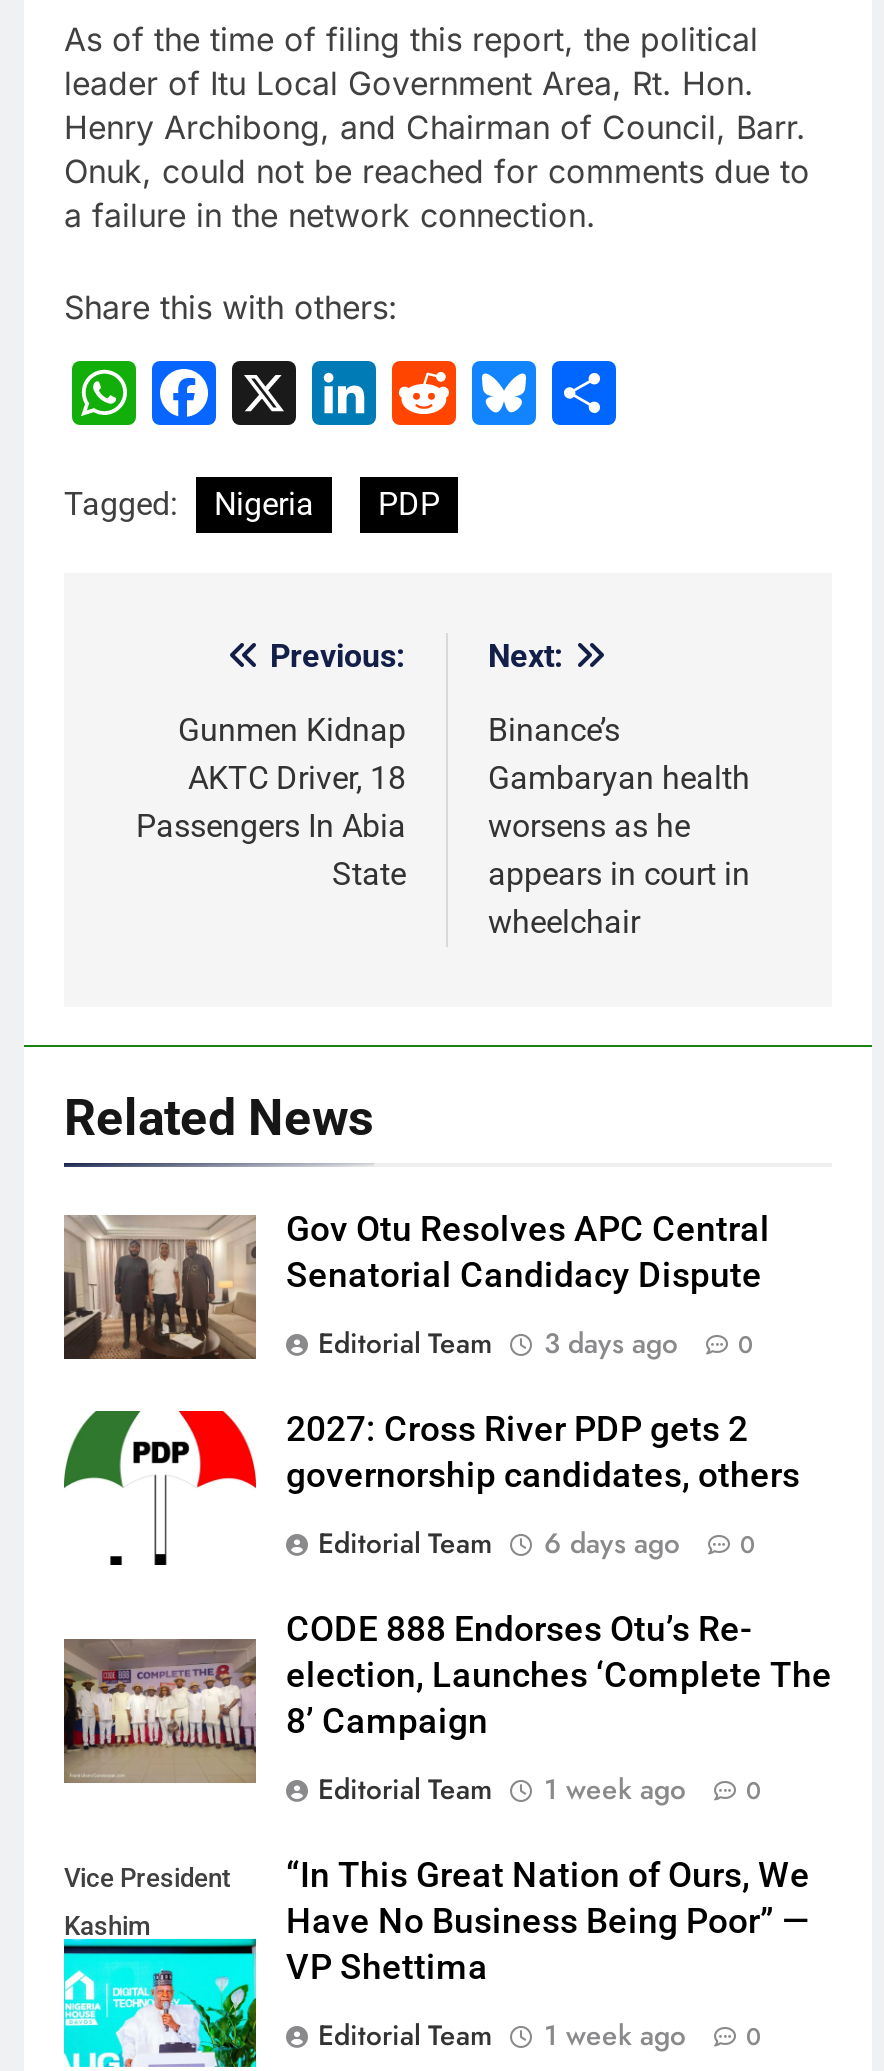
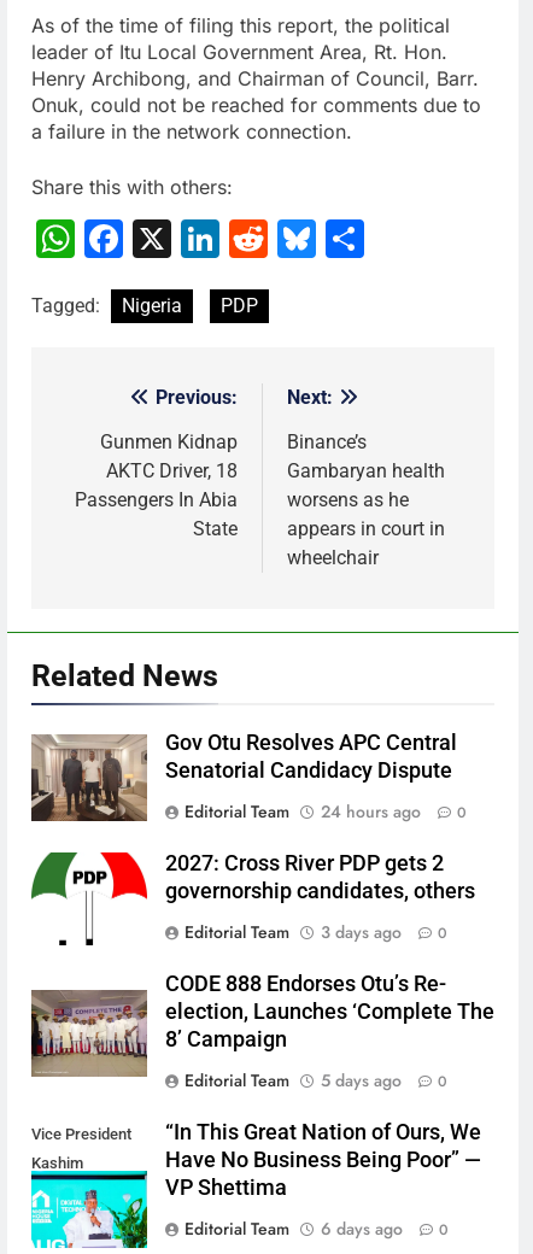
[318,1324,754,1364] Editorial Team 3 days ago 0 -> [184,800,467,824] Editorial Team 24 hours ago 0
[318,1524,756,1564] Editorial Team 6 days ago 0 -> [184,920,447,944] Editorial Team 3 days ago 0
[318,1770,762,1810] Editorial Team 1 week ago 0 -> [184,1069,447,1093] Editorial Team 5 days ago 0
[318,2016,762,2056] Editorial Team 1 week ago 0 -> [184,1217,449,1241] Editorial Team 6 days ago 0

